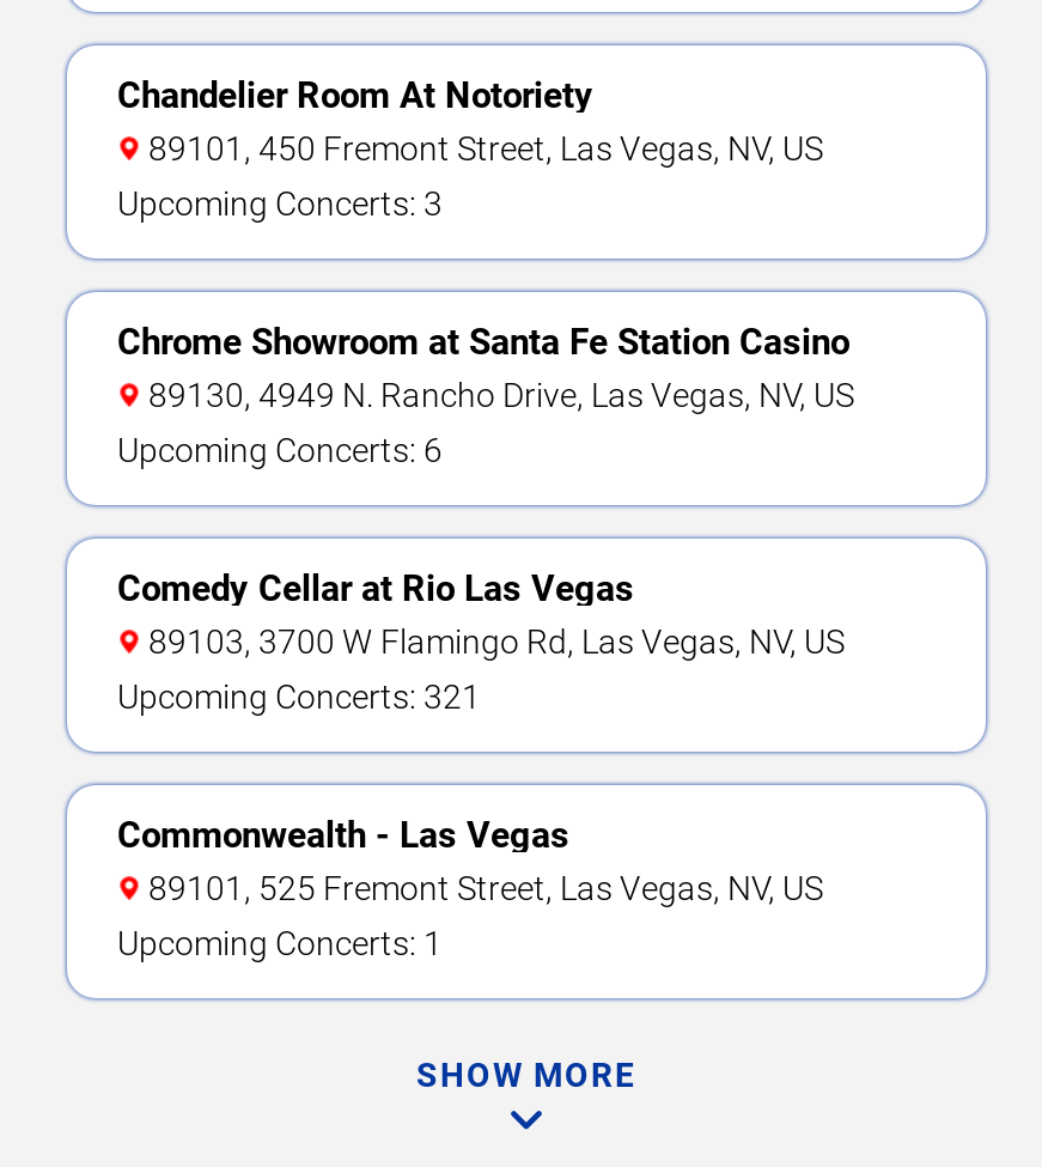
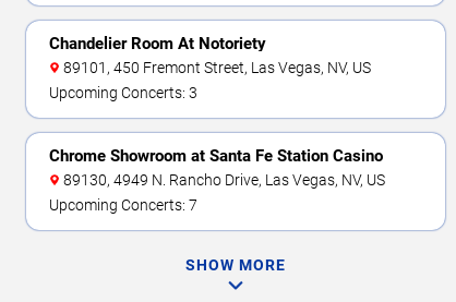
[117,431,845,962] Upcoming Concerts: 6 | Comedy Cellar at Rio Las Vegas | 89103, 3700 W Flamingo Rd, Las Vegas, NV, US | Upcoming Concerts: 321 | Commonwealth - Las Vegas | 89101, 525 Fremont Street, Las Vegas, NV, US | Upcoming Concerts: 1 -> [49,196,197,214] Upcoming Concerts: 7

